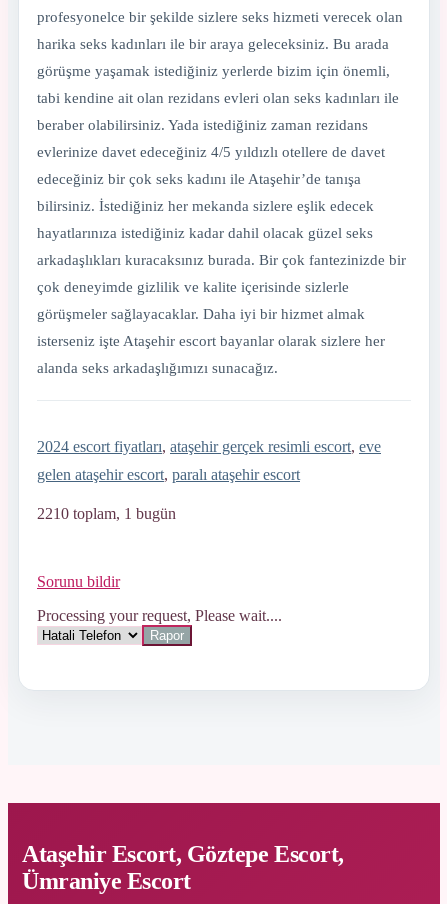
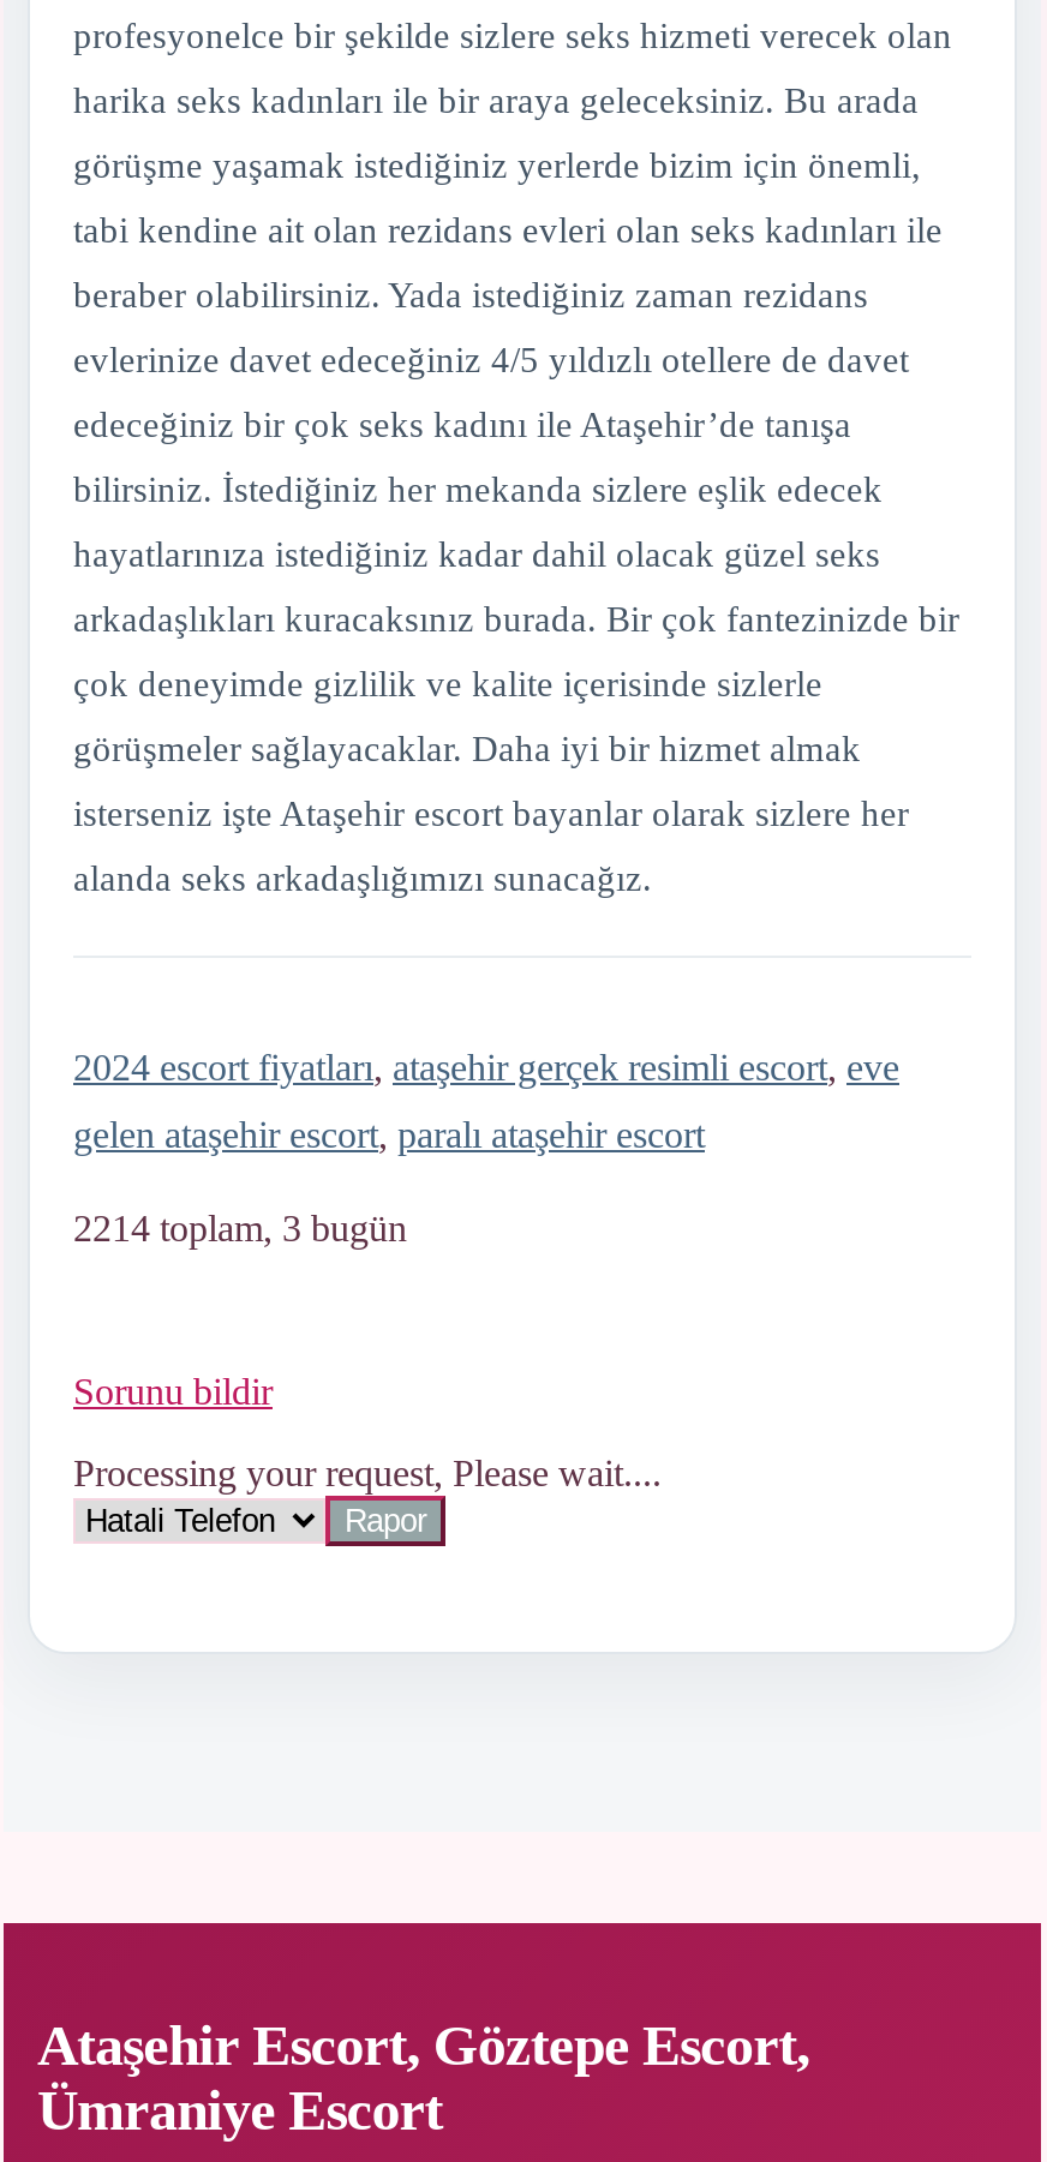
[37,505,176,522] 2210 toplam, 1 bugün -> [73,1208,407,1248] 2214 toplam, 3 bugün

